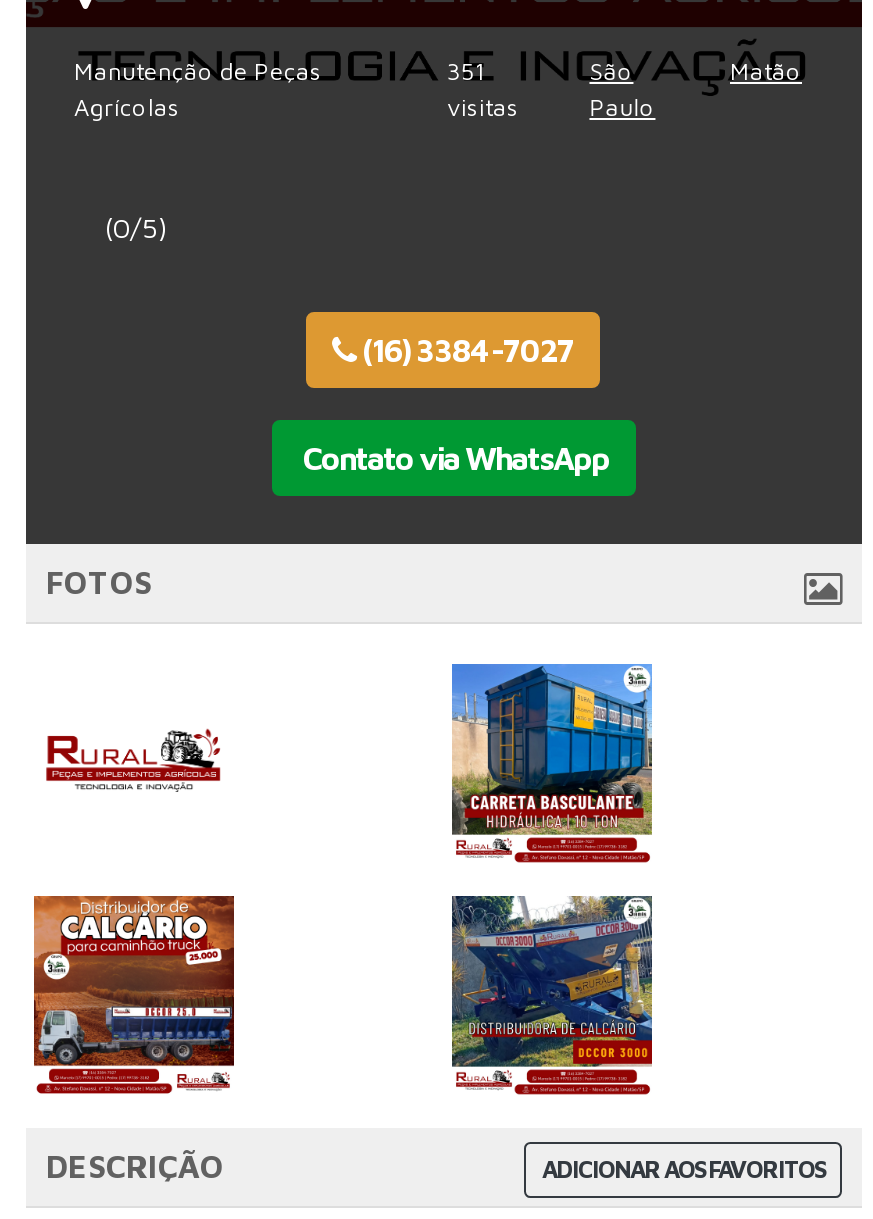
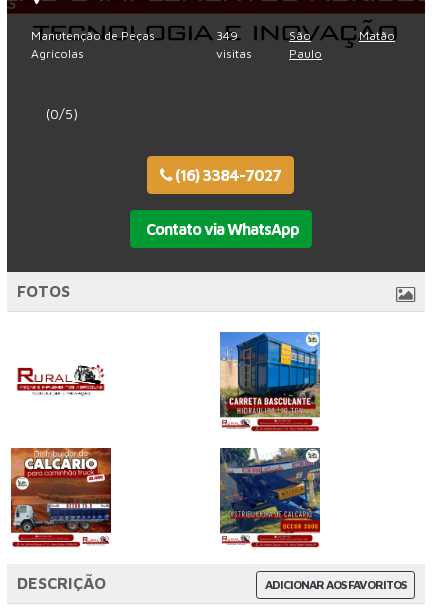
[447,56,487,86] 351 -> [216,28,238,43] 349

